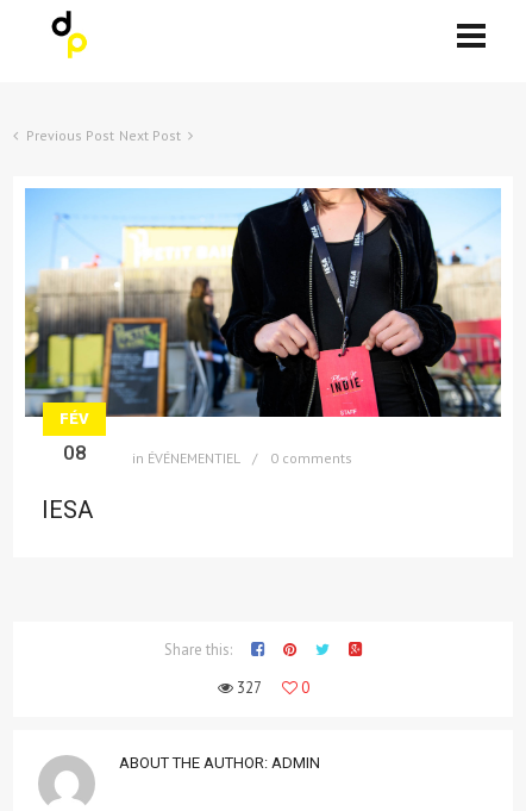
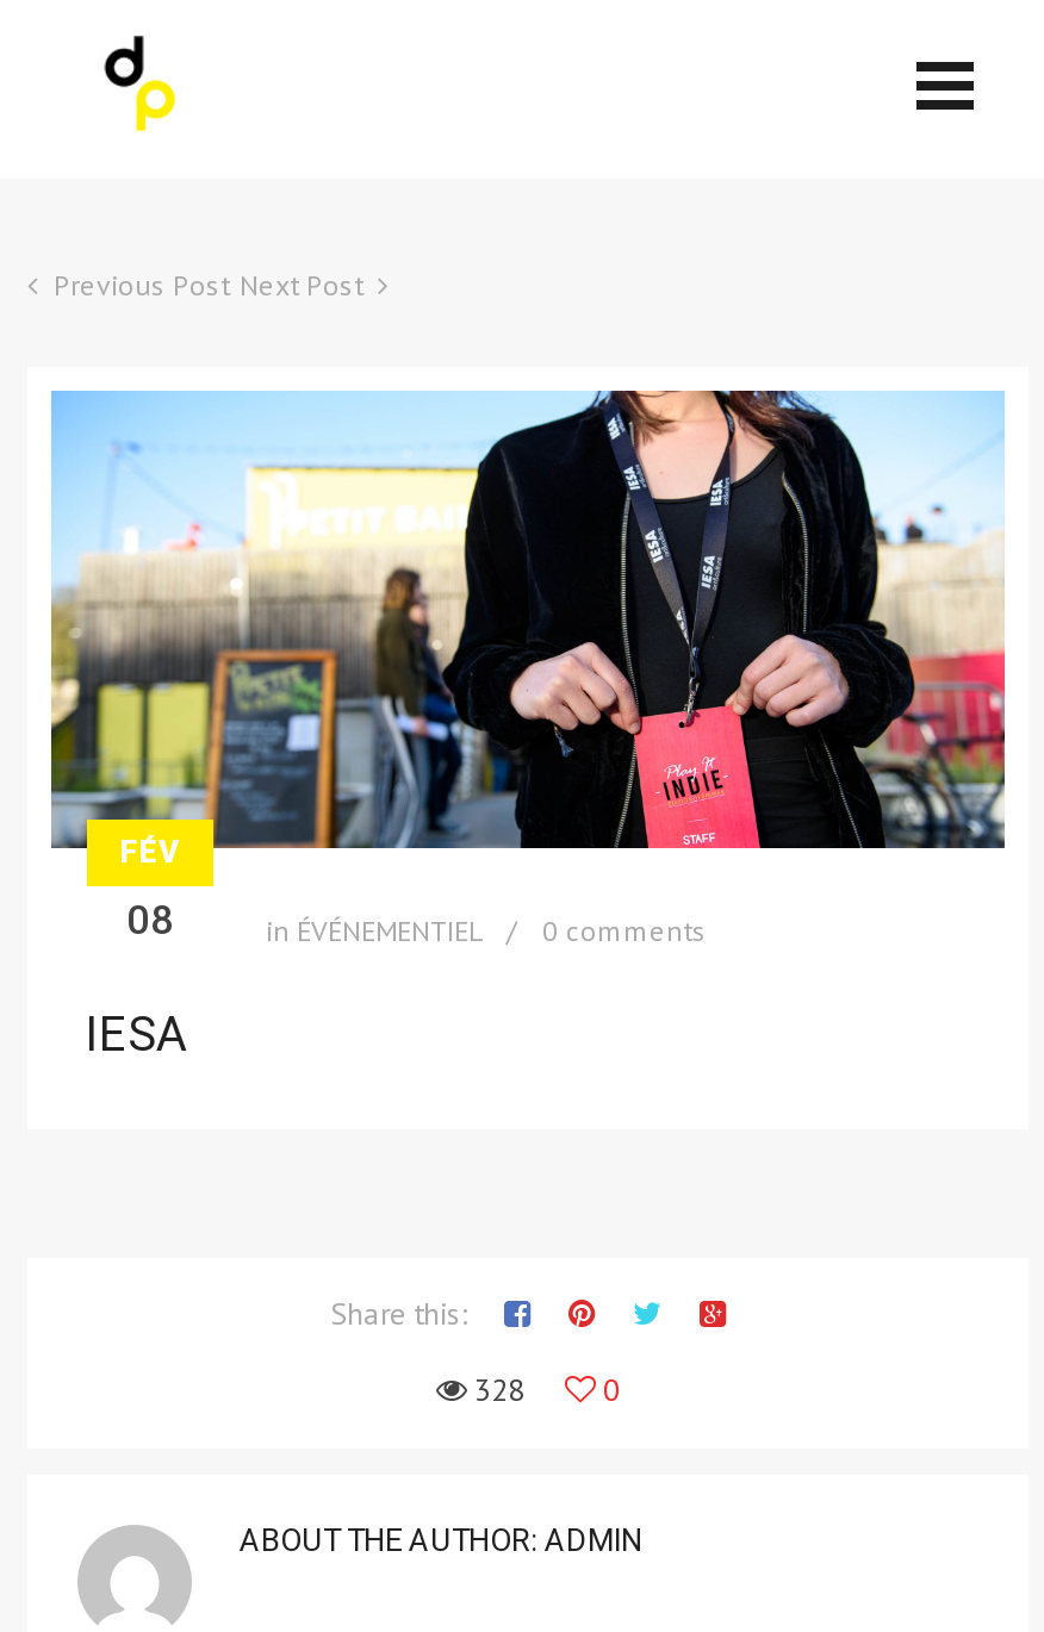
[236,678,309,698] 327 0 -> [474,1371,620,1412] 328 0

